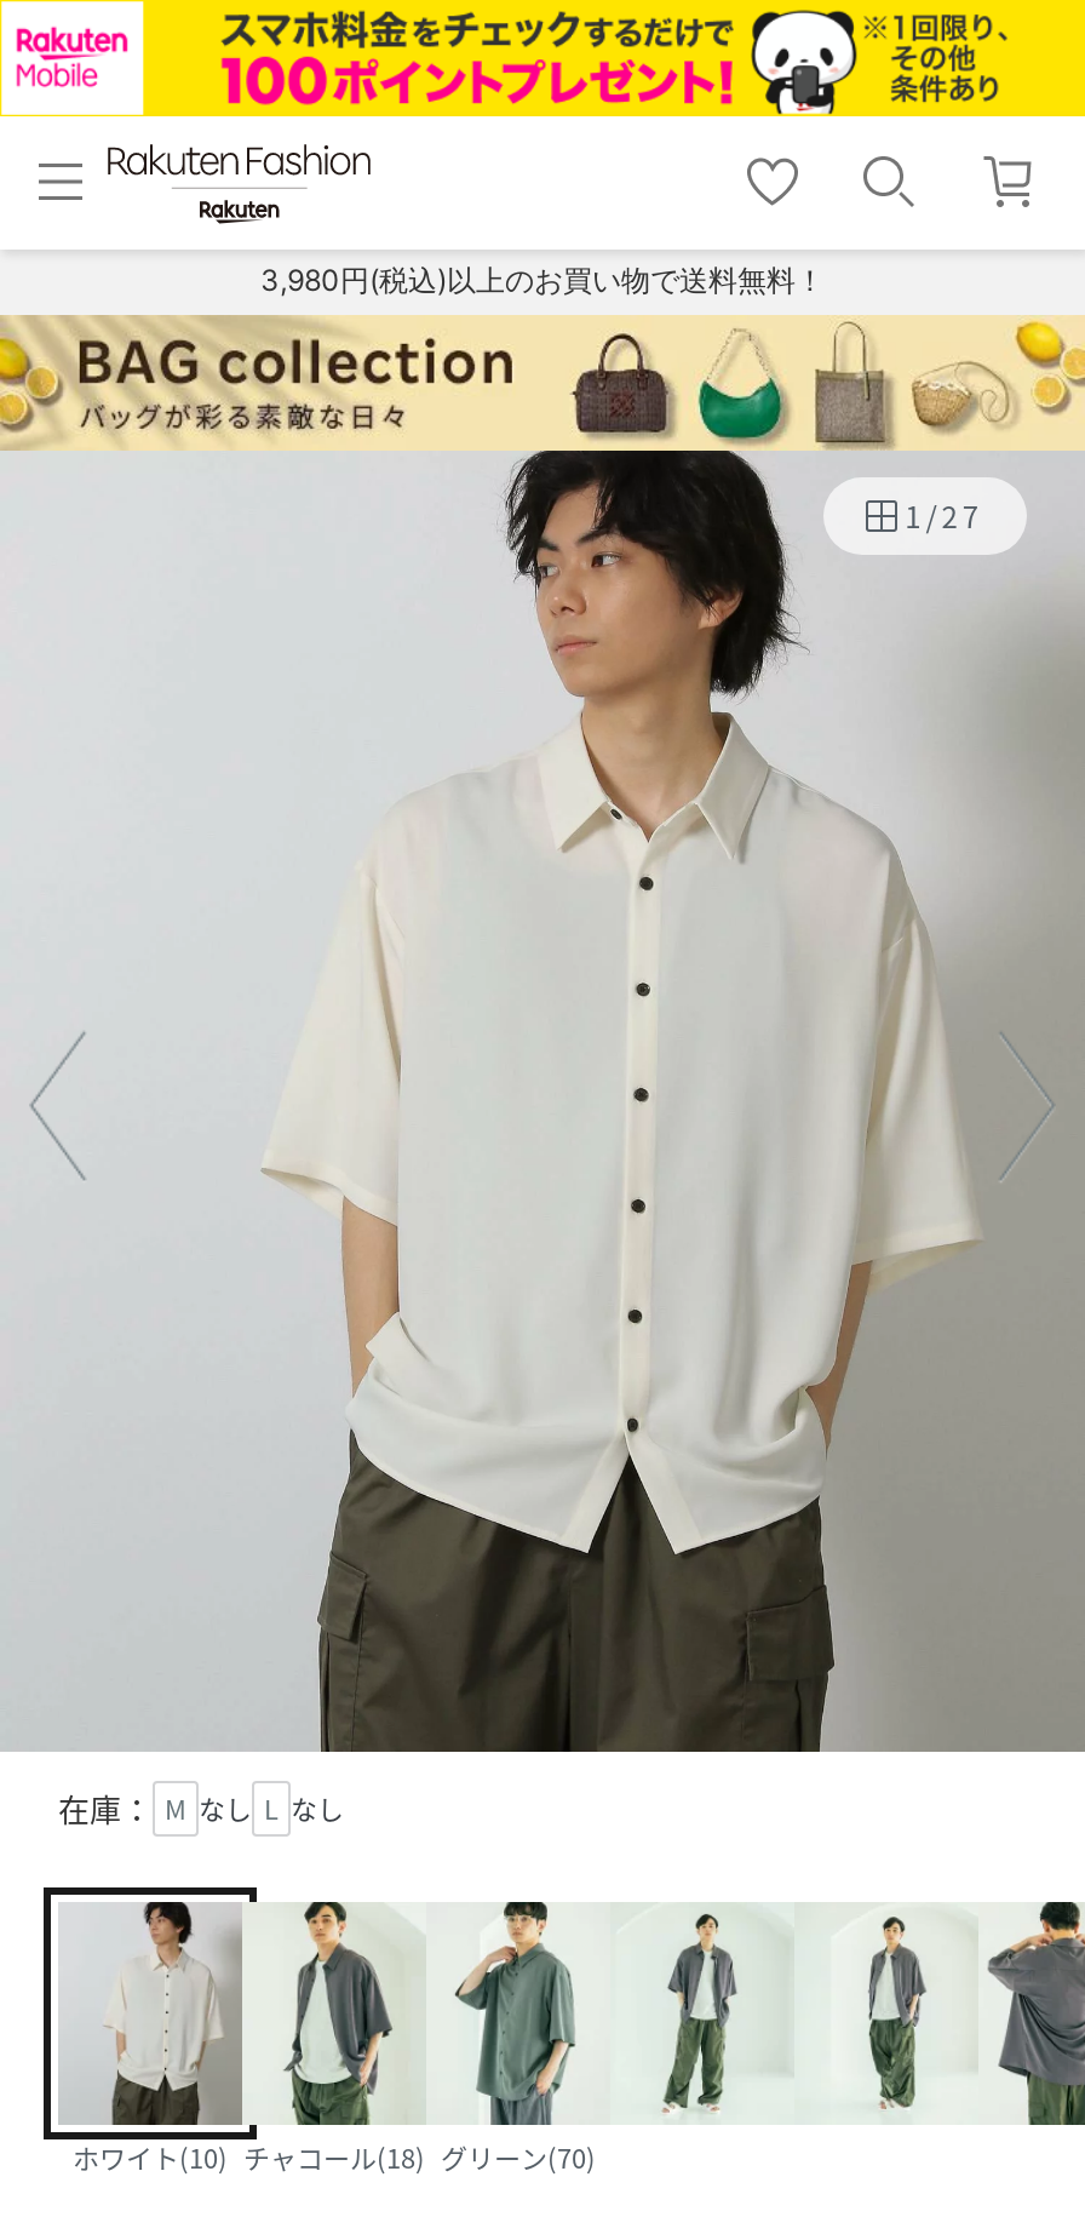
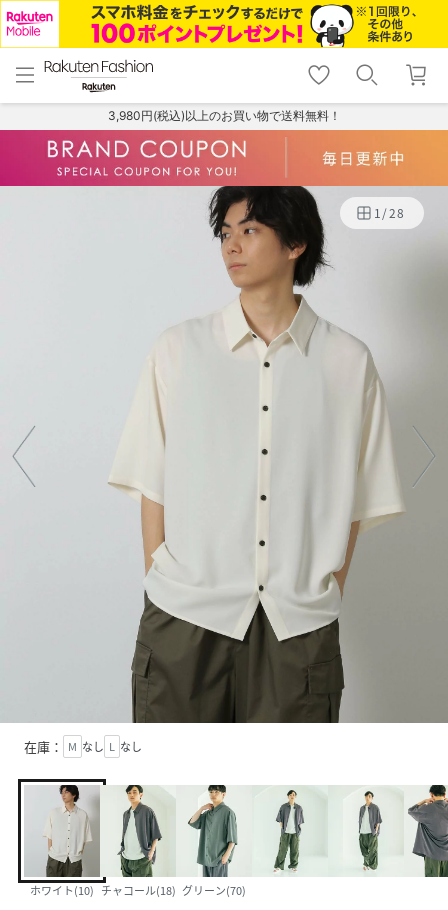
[7,315,1078,537] [image] | 1 /27 -> [3,129,445,222] [image] | 1 /28

